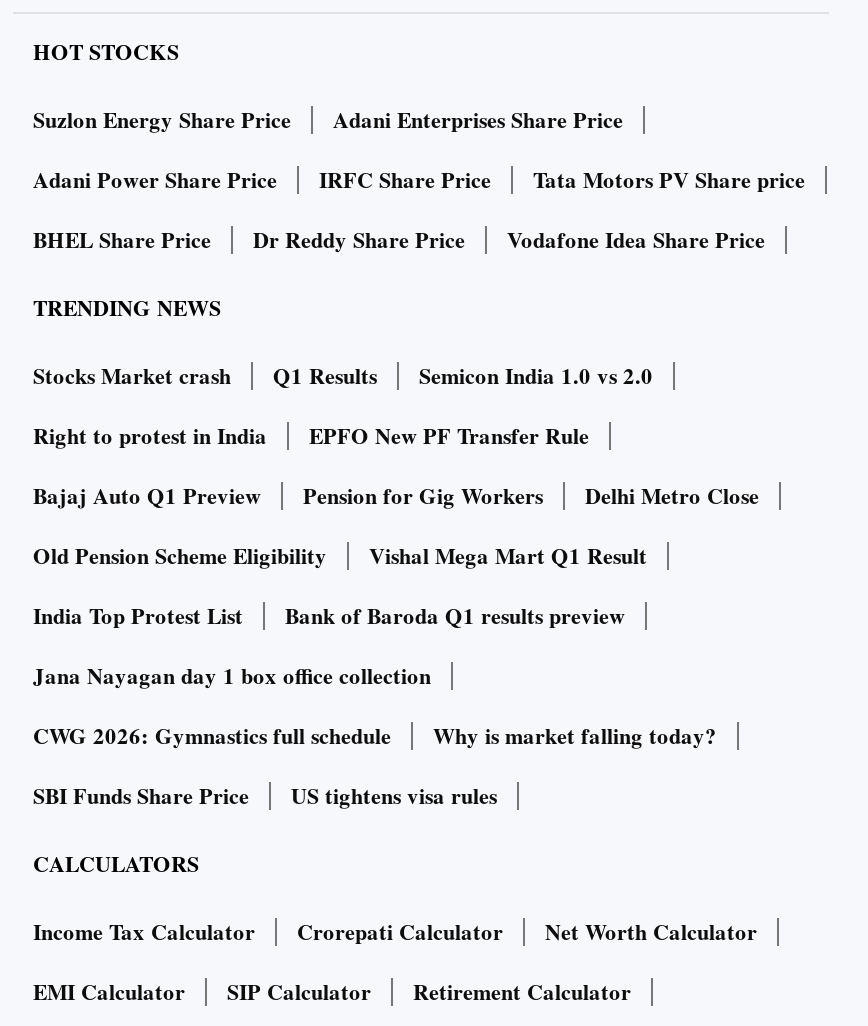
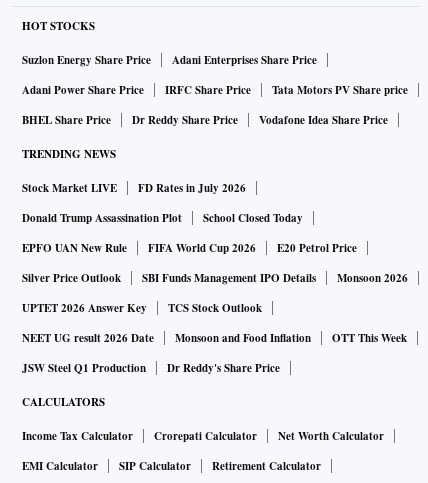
[33,360,759,812] Stocks Market crash | Q1 Results | Semicon India 1.0 vs 2.0 | Right to protest in India | EPFO New PF Transfer Rule | Bajaj Auto Q1 Preview | Pension for Gig Workers | Delhi Metro Close | Old Pension Scheme Eligibility | Vishal Mega Mart Q1 Result | India Top Protest List | Bank of Baroda Q1 results preview | Jana Nayagan day 1 box office collection | CWG 2026: Gymnastics full schedule | Why is market falling today? | SBI Funds Share Price | US tightens visa rules -> [22,180,408,376] Stock Market LIVE | FD Rates in July 2026 | Donald Trump Assassination Plot | School Closed Today | EPFO UAN New Rule | FIFA World Cup 2026 | E20 Petrol Price | Silver Price Outlook | SBI Funds Management IPO Details | Monsoon 2026 | UPTET 2026 Answer Key | TCS Stock Outlook | NEET UG result 2026 Date | Monsoon and Food Inflation | OTT This Week | JSW Steel Q1 Production | Dr Reddy's Share Price

